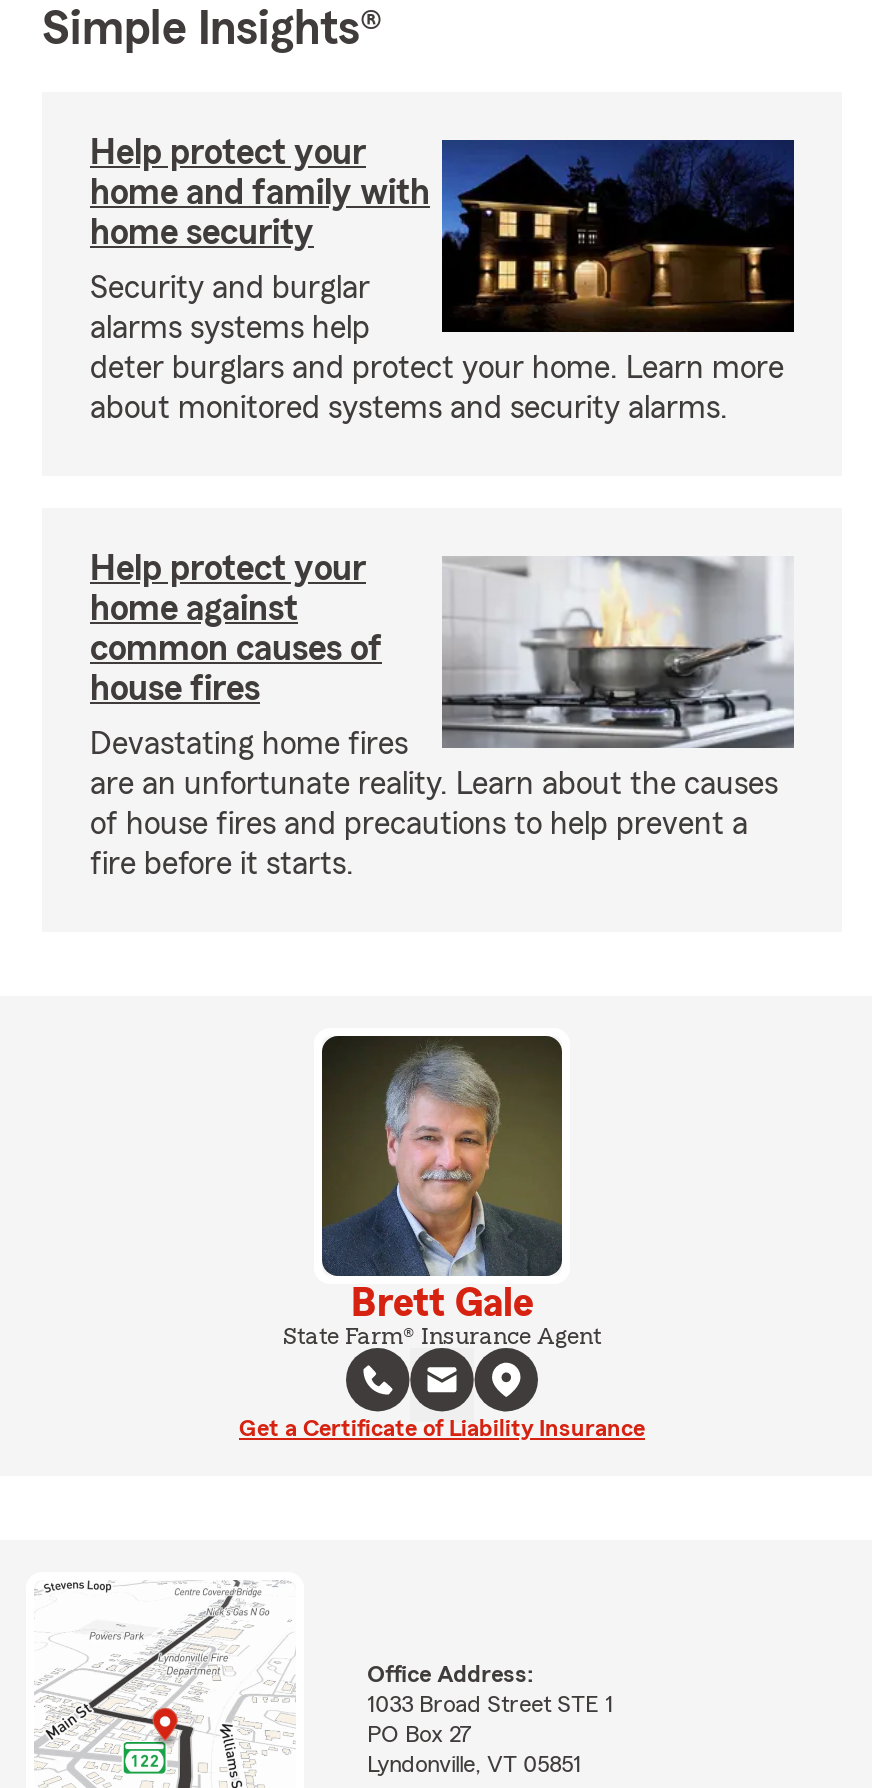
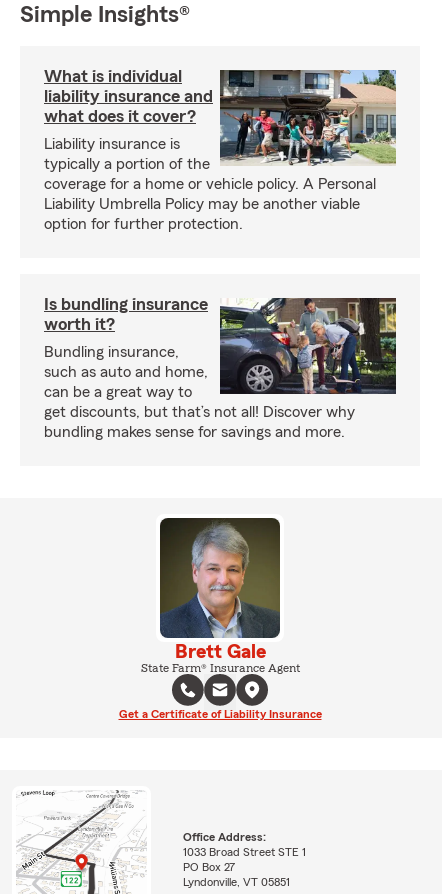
[90,134,430,250] Help protect your | home and family with | home security -> [44,67,213,125] What is individual | liability insurance and | what does it cover?
[90,138,796,424] [image] | Security and burglar | alarms systems help | deter burglars and protect your home. Learn more | about monitored systems and security alarms. -> [44,69,397,232] [image] | Liability insurance is | typically a portion of the | coverage for a home or vehicle policy. A Personal | Liability Umbrella Policy may be another viable | option for further protection.
[90,550,382,706] Help protect your | home against | common causes of | house fires -> [44,295,208,333] Is bundling insurance | worth it?
[90,554,794,880] [image] | Devastating home fires | are an unfortunate reality. Learn about the causes | of house fires and precautions to help prevent a | fire before it starts. -> [44,278,397,440] [image] | Bundling insurance, | such as auto and home, | can be a great way to | get discounts, but that’s not all! Discover why | bundling makes sense for savings and more.

